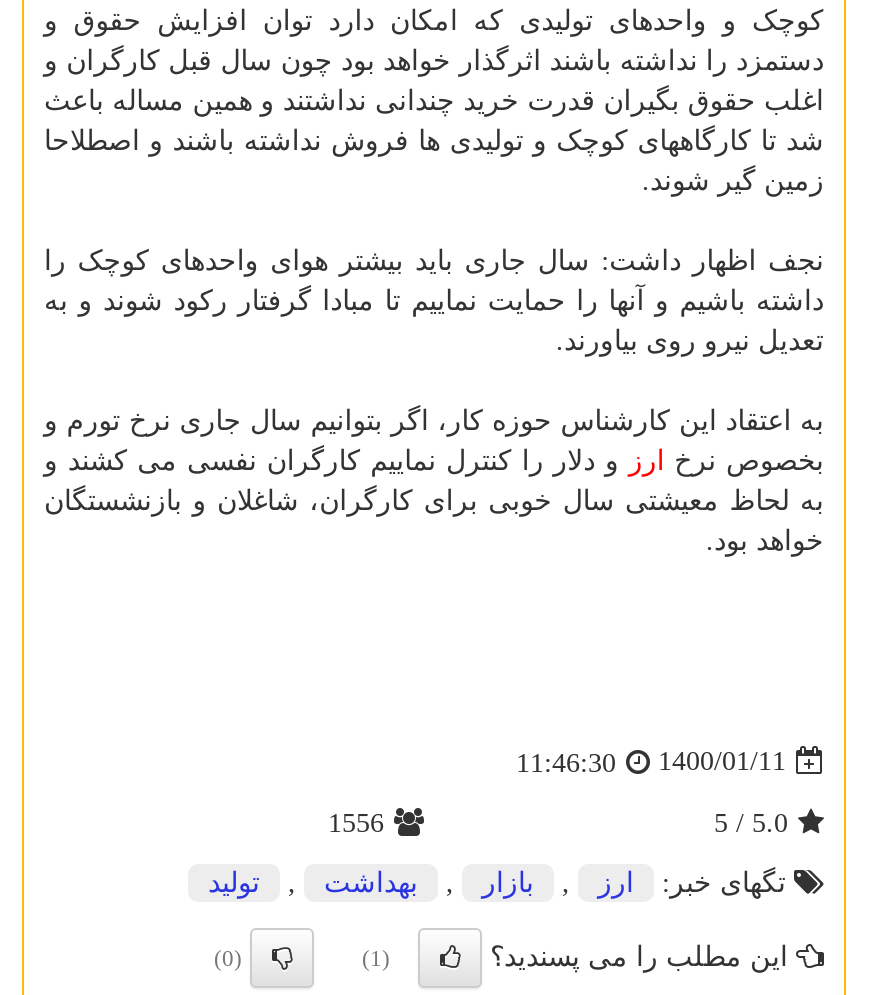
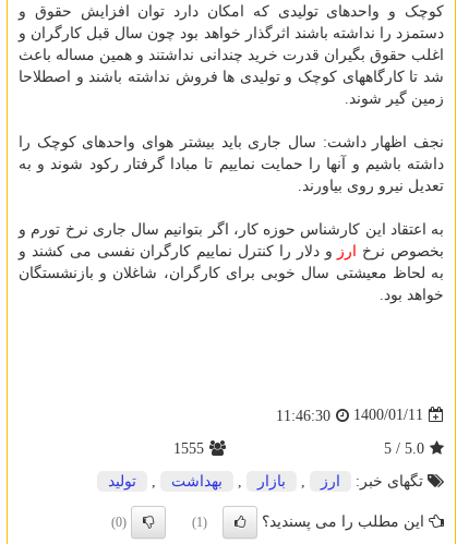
[328,808,384,838] 1556 -> [173,440,204,457] 1555

